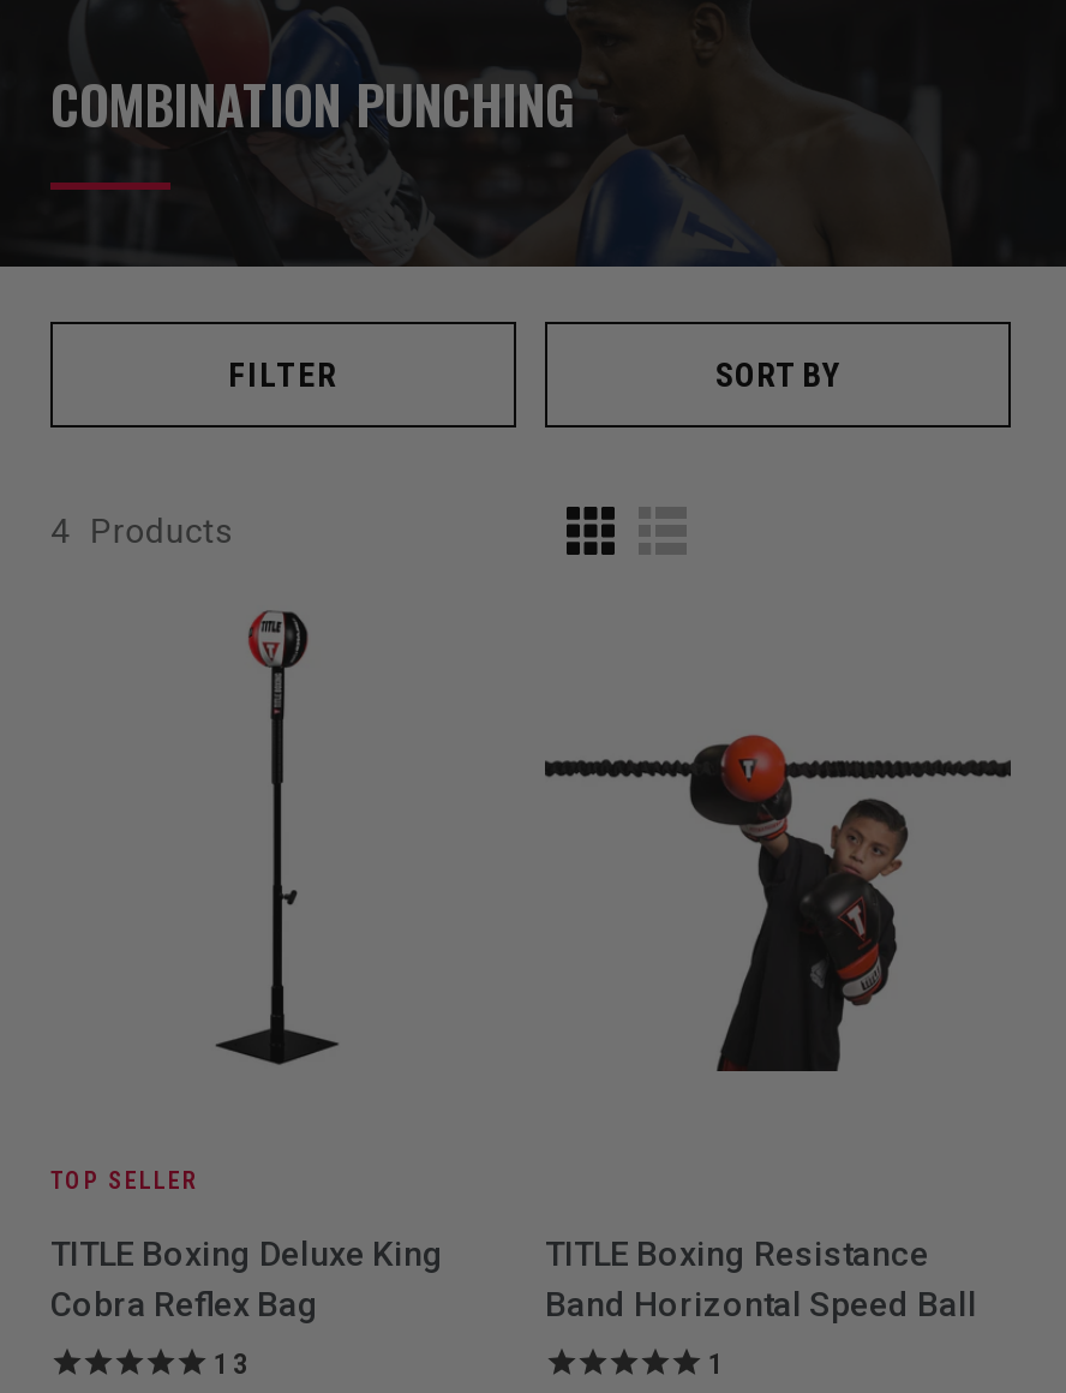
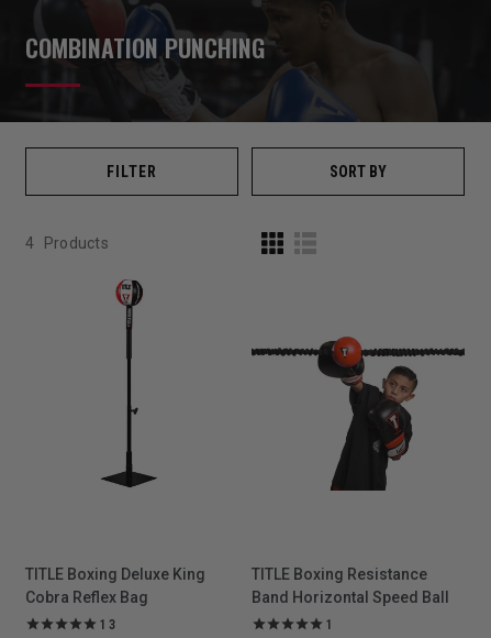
[50,1167,199,1194] TOP SELLER -> none

